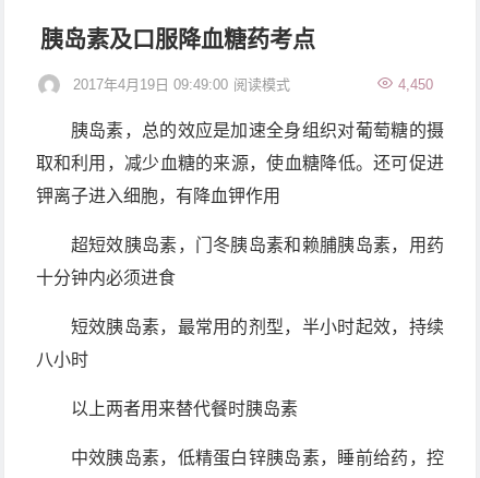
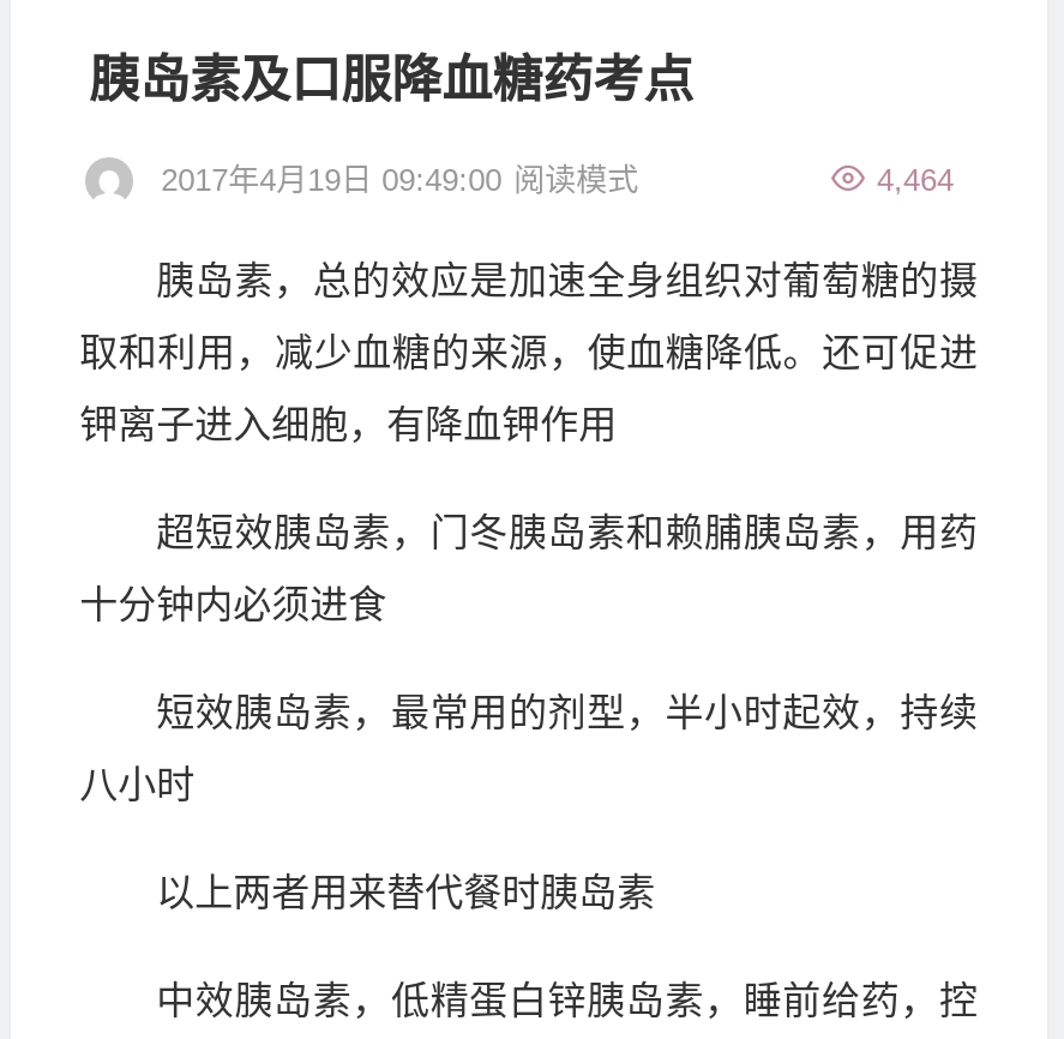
[398,76,433,93] 4,450 -> [877,162,954,198] 4,464

